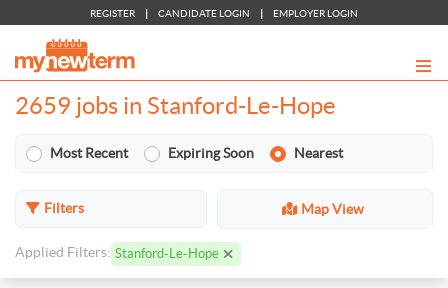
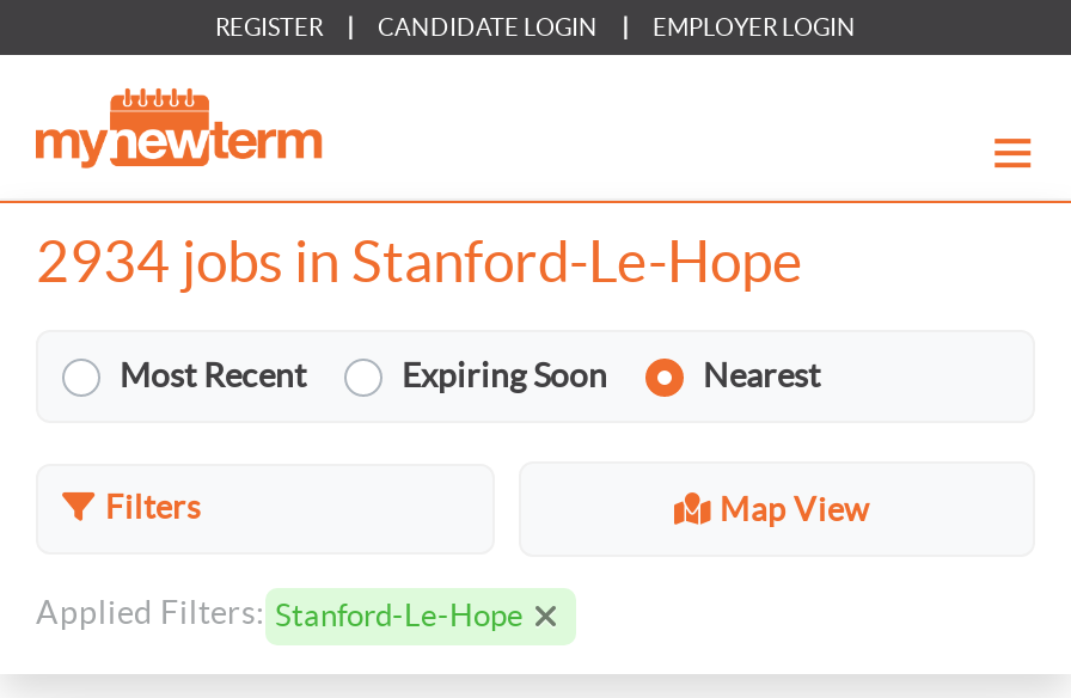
[15,92,336,119] 2659 jobs in Stanford-Le-Hope -> [36,229,803,294] 2934 jobs in Stanford-Le-Hope

